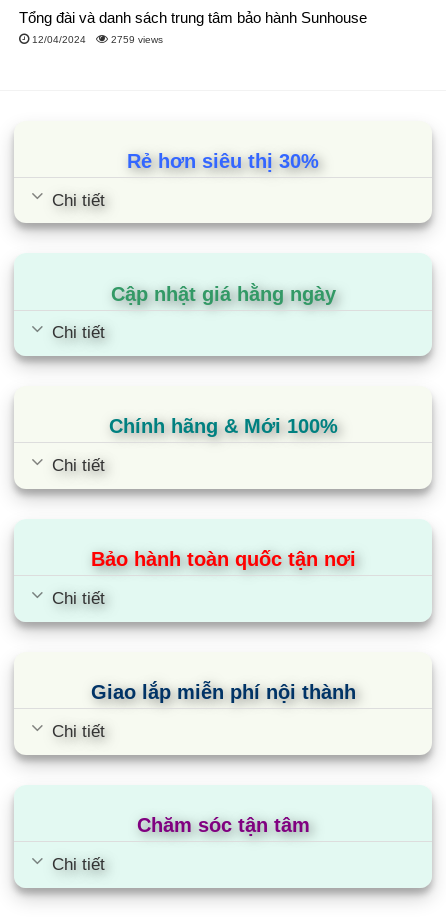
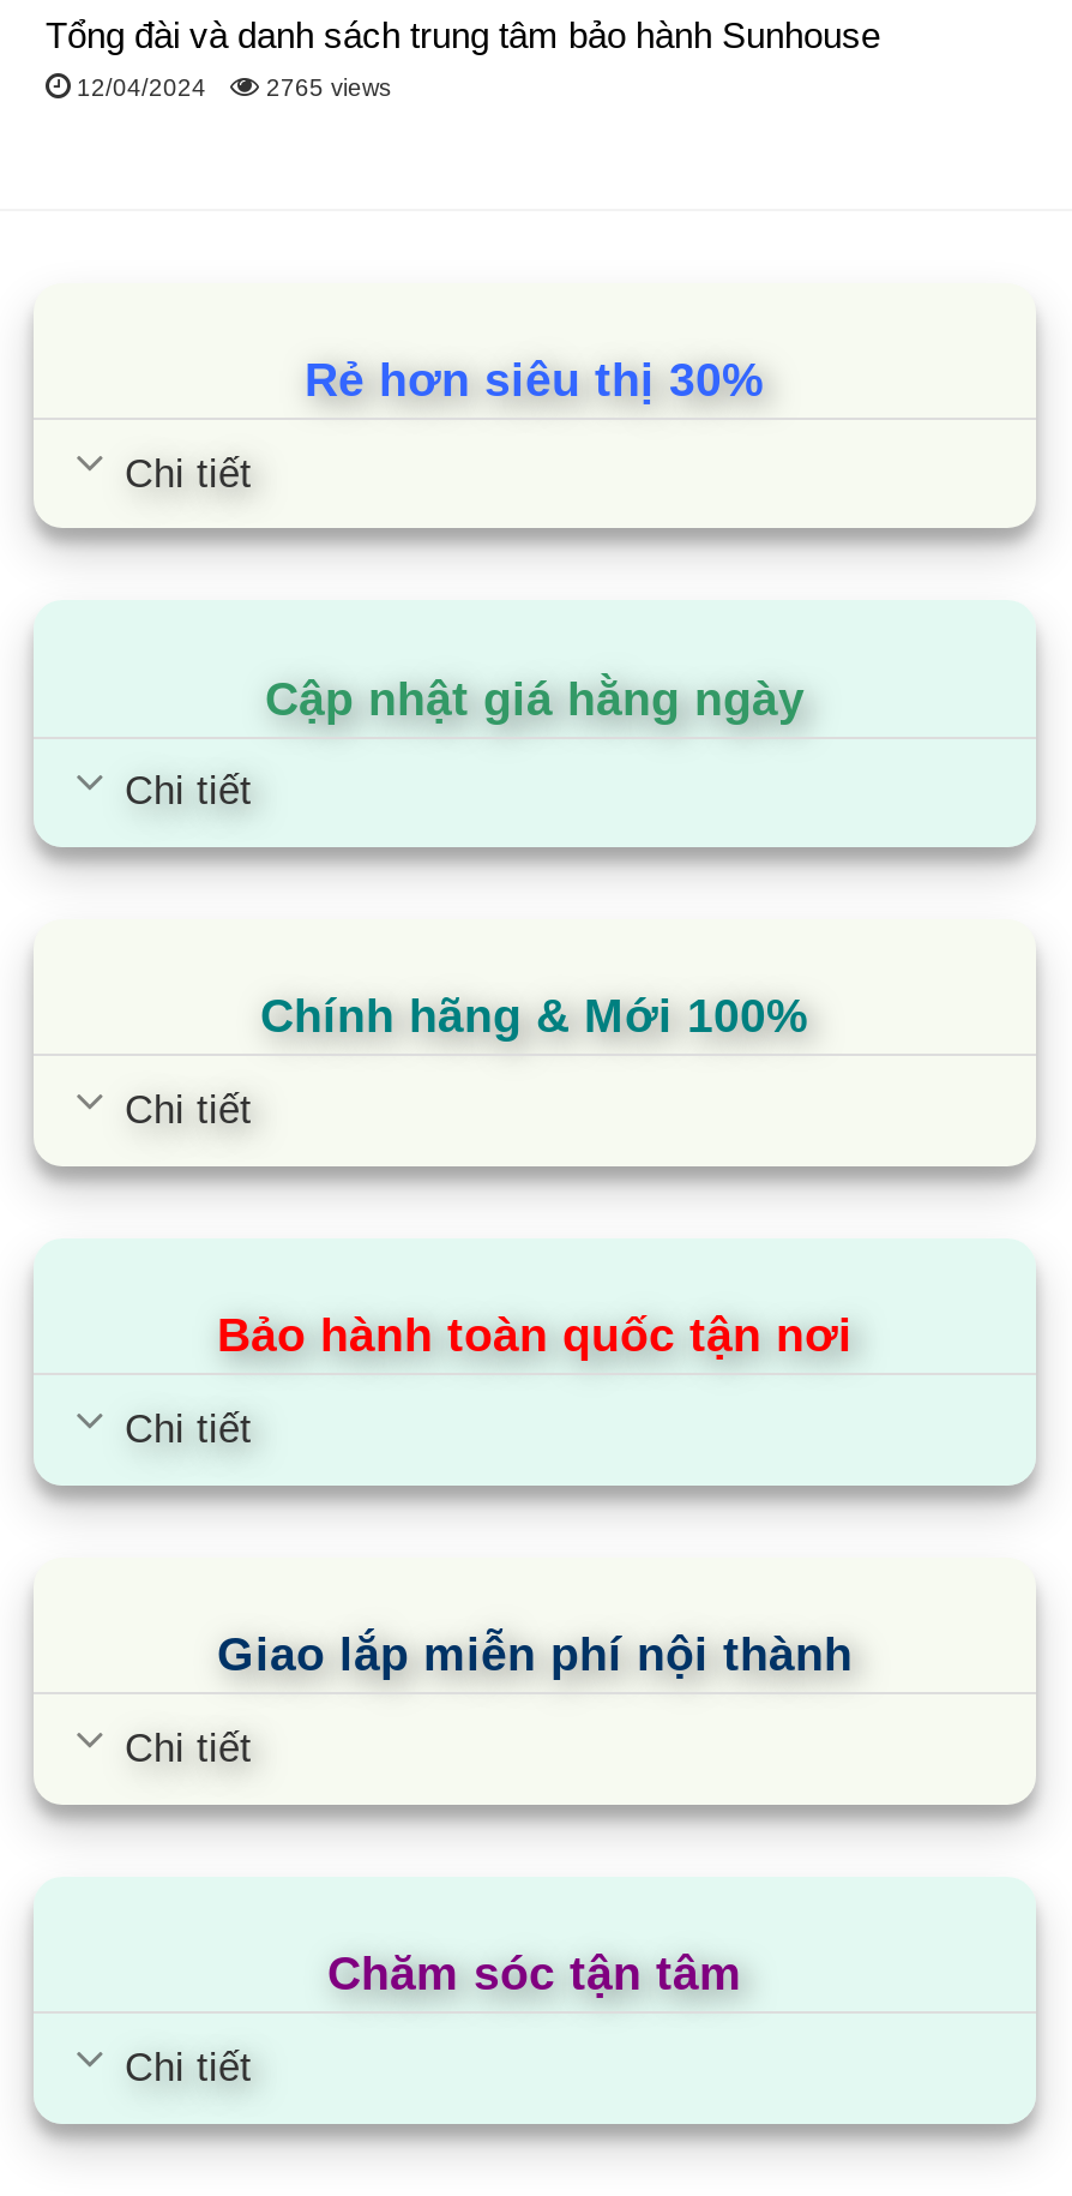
[111,34,163,45] 2759 views -> [266,75,391,101] 2765 views

